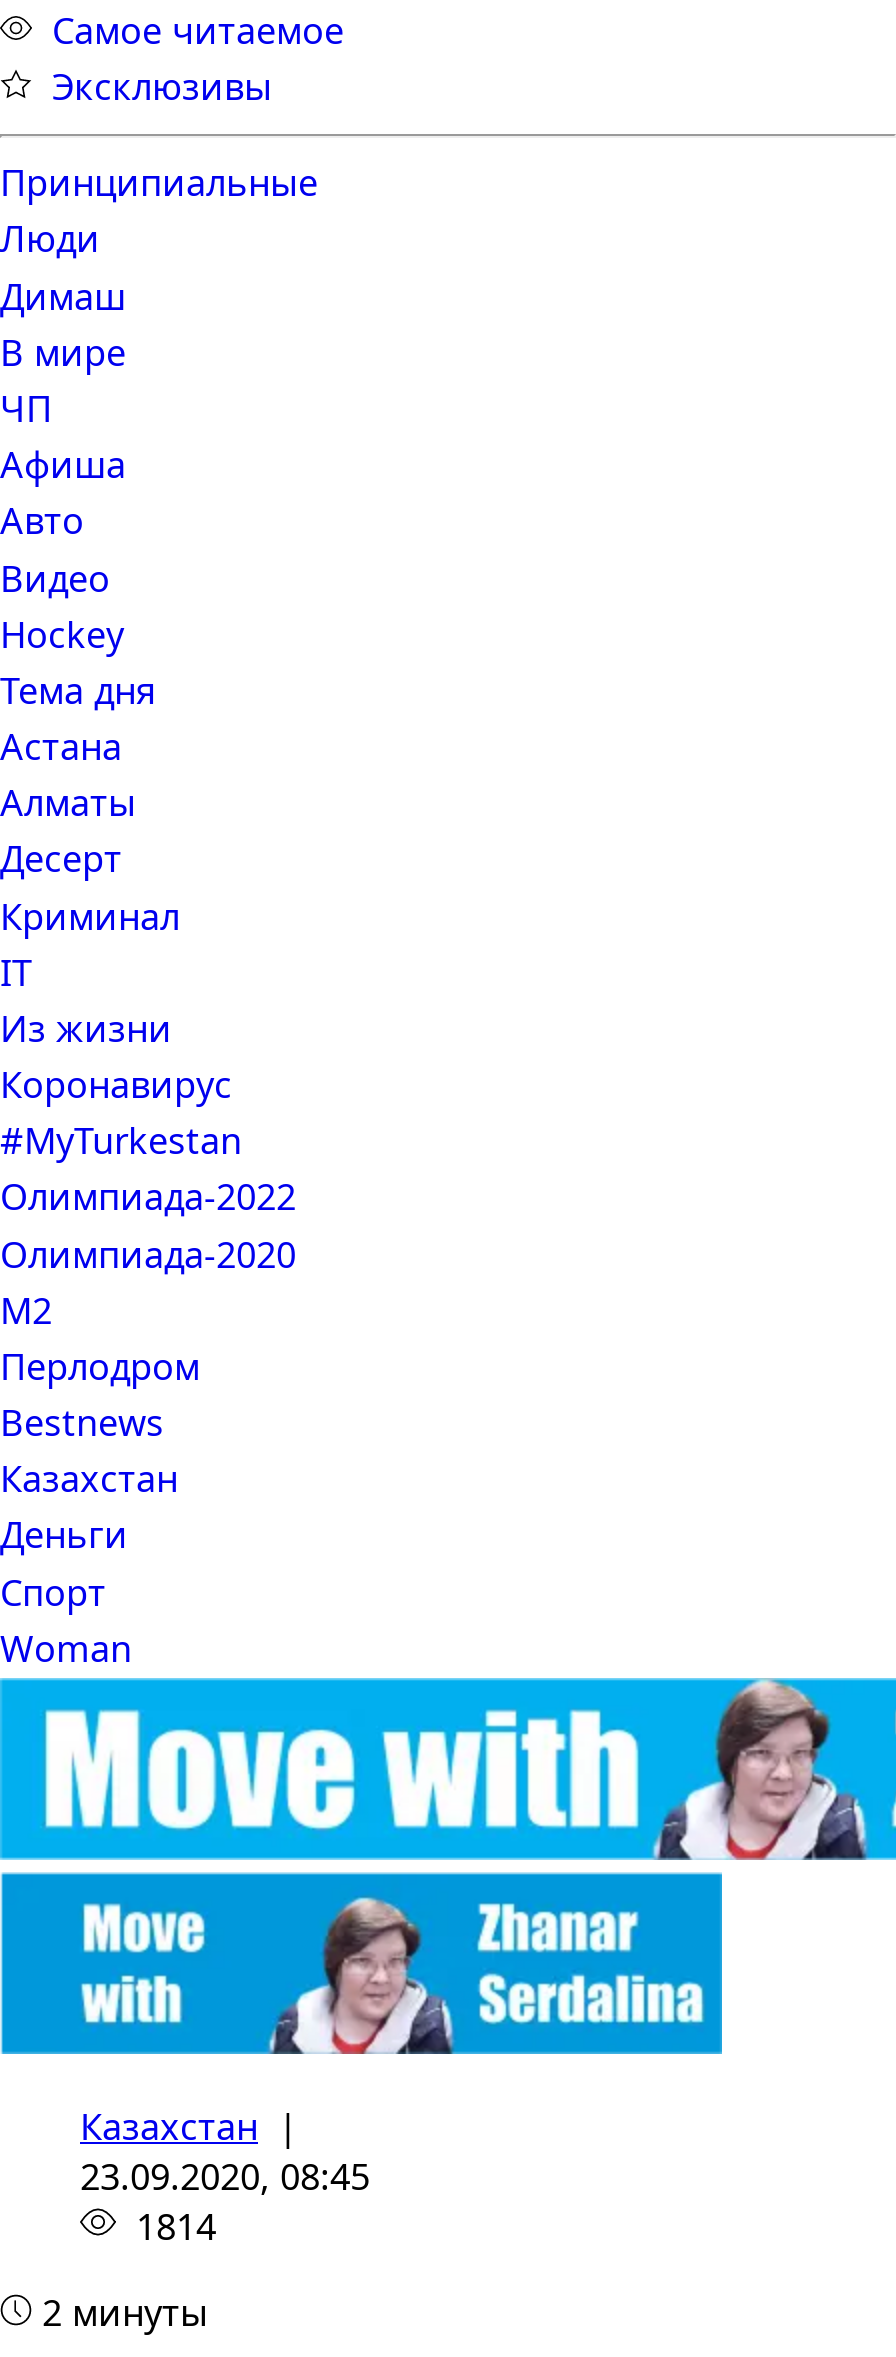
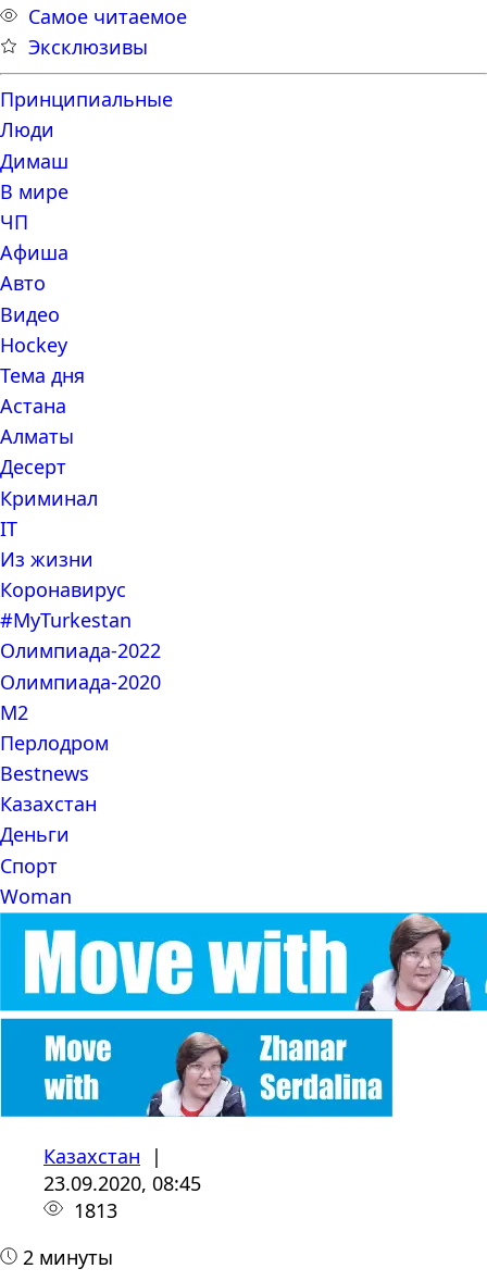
[136,2202,216,2250] 1814 -> [74,1197,117,1223] 1813

